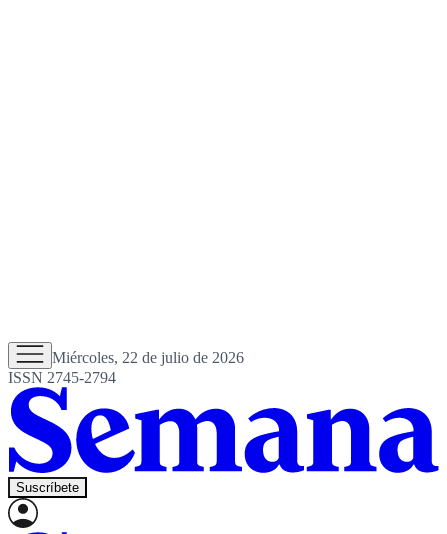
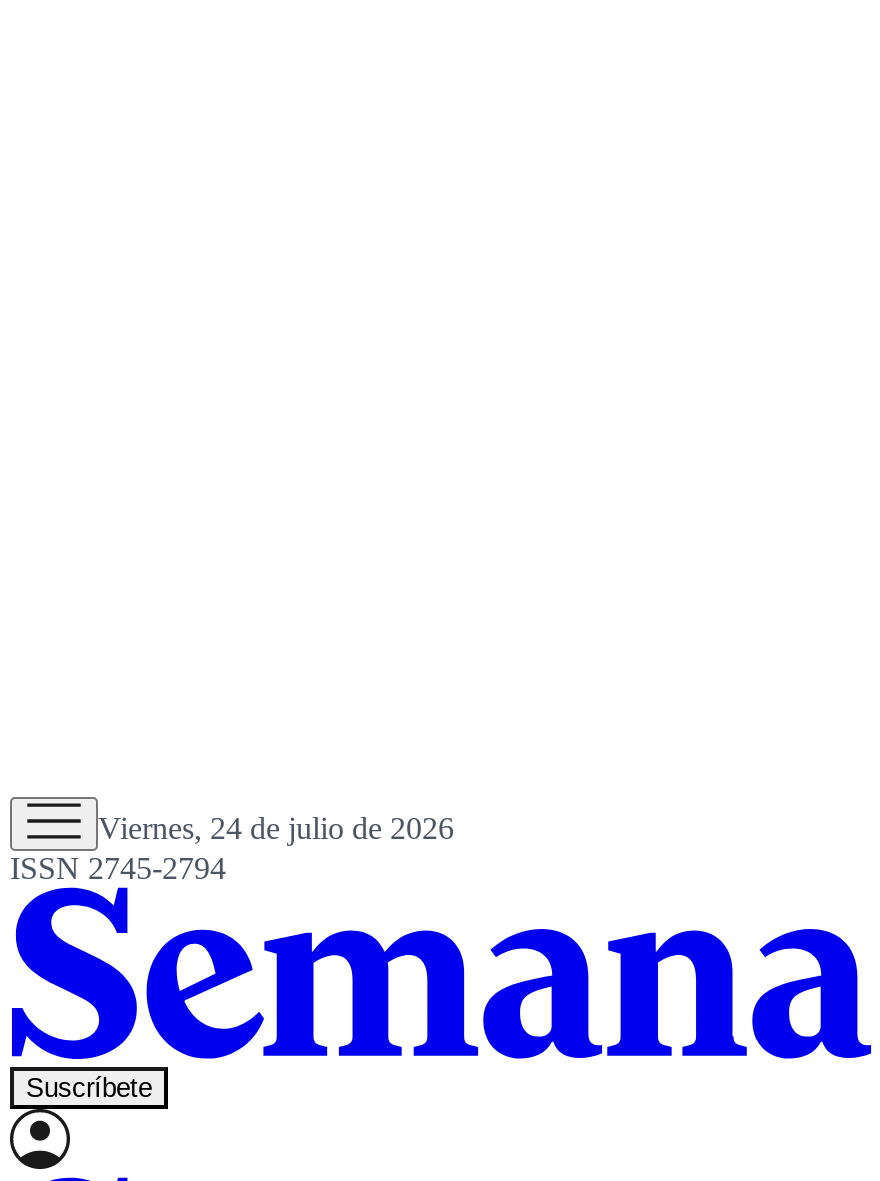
[52,349,244,366] Miércoles, 22 de julio de 2026 -> [98,811,454,845] Viernes, 24 de julio de 2026

